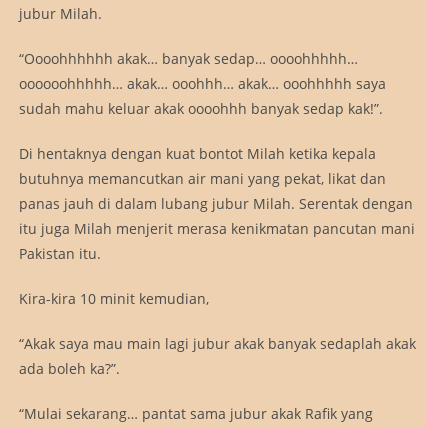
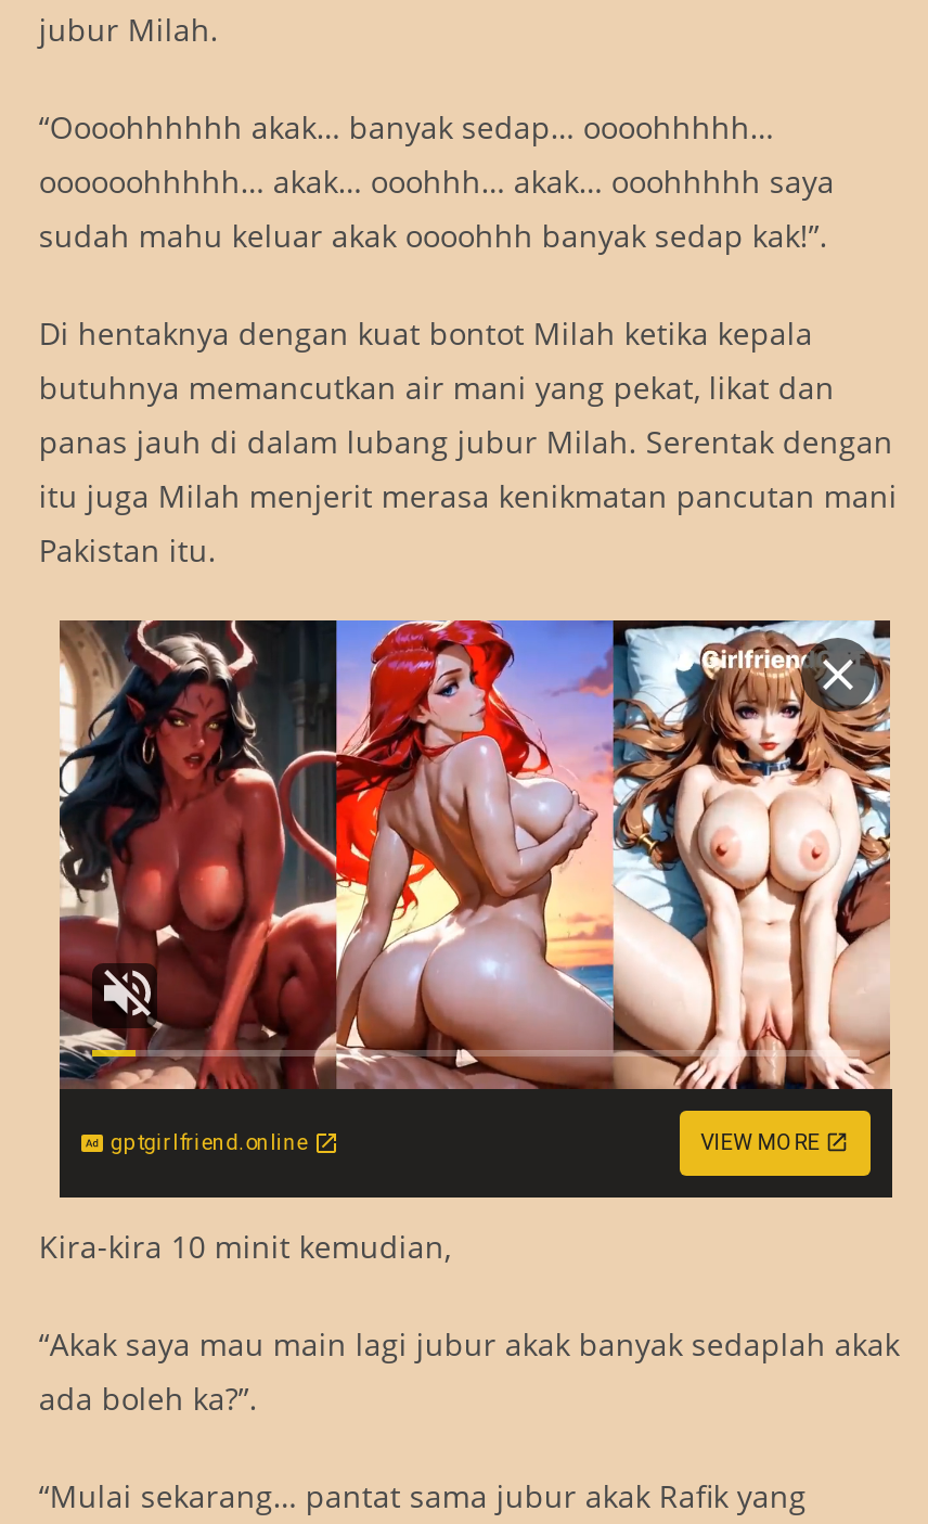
none -> [57,618,894,1200] [image] | gptgirlfriend.online | VIEW MORE

